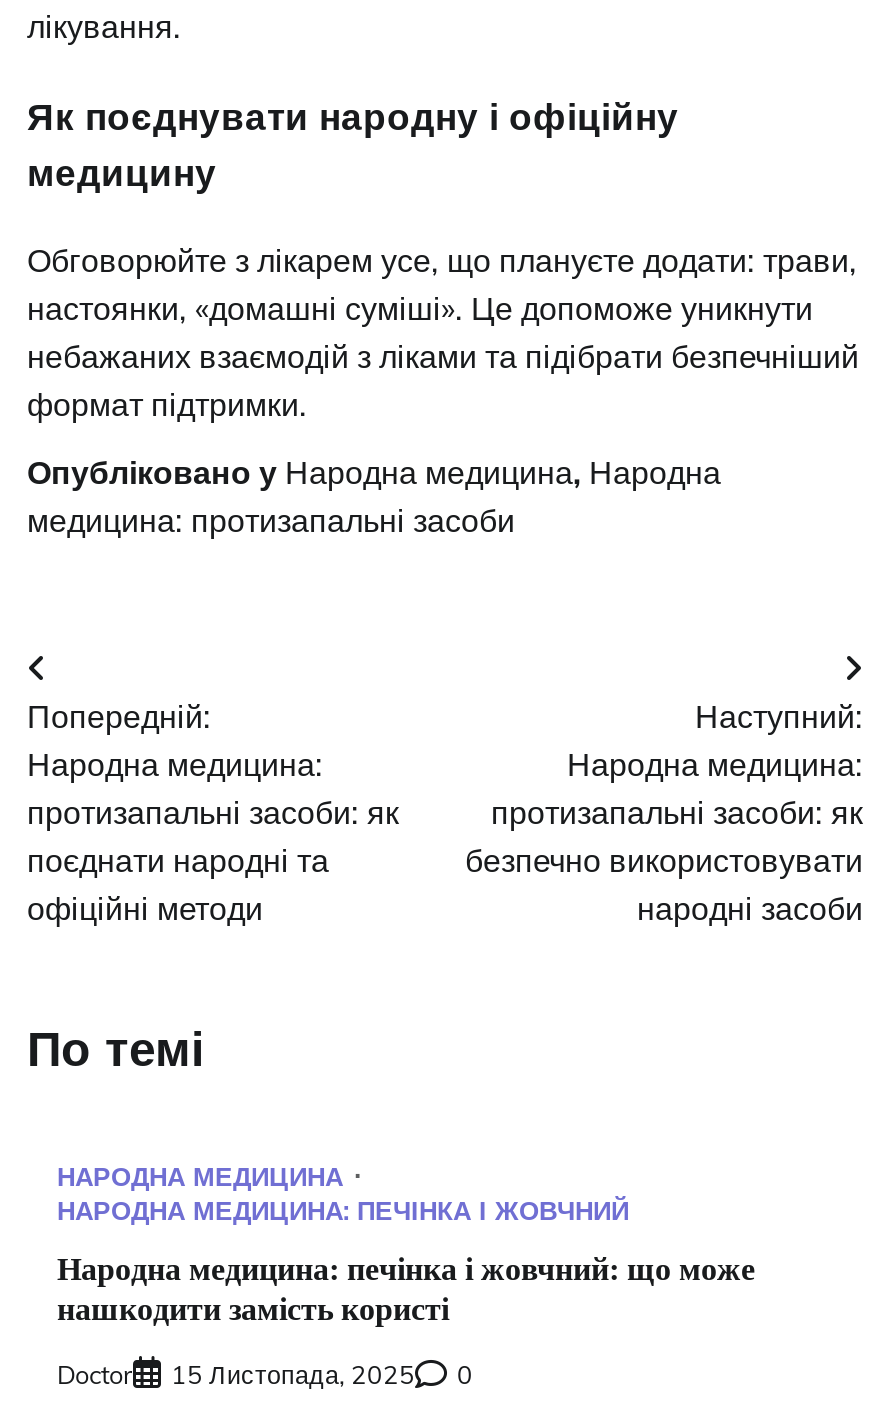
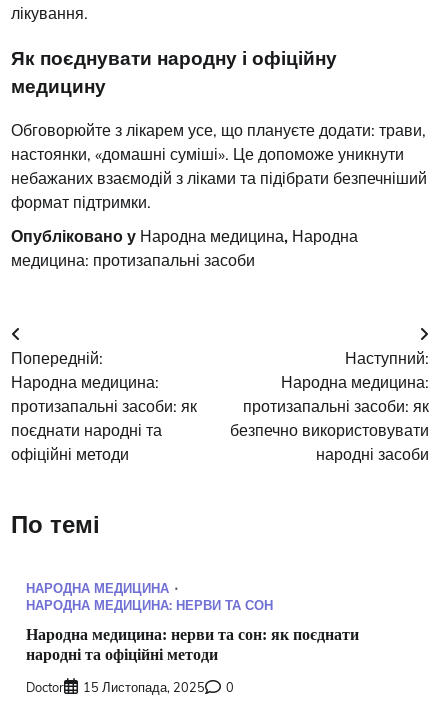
[57,1194,629,1226] НАРОДНА МЕДИЦИНА: ПЕЧІНКА І ЖОВЧНИЙ -> [26,597,273,613] НАРОДНА МЕДИЦИНА: НЕРВИ ТА СОН
[57,1251,755,1325] Народна медицина: печінка і жовчний: що може | нашкодити замість користі -> [26,626,359,663] Народна медицина: нерви та сон: як поєднати | народні та офіційні методи

